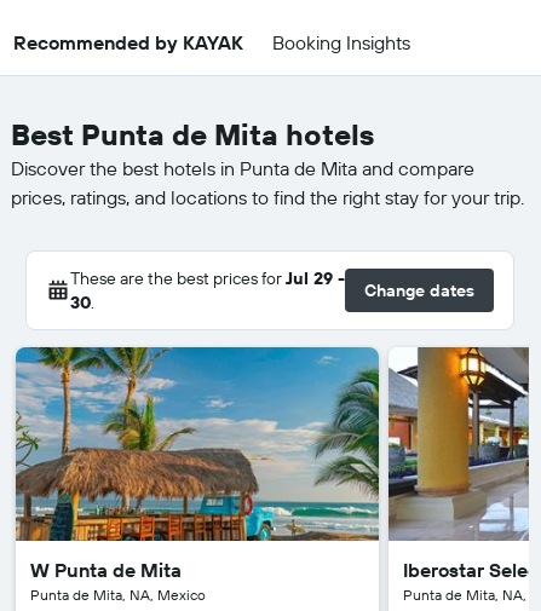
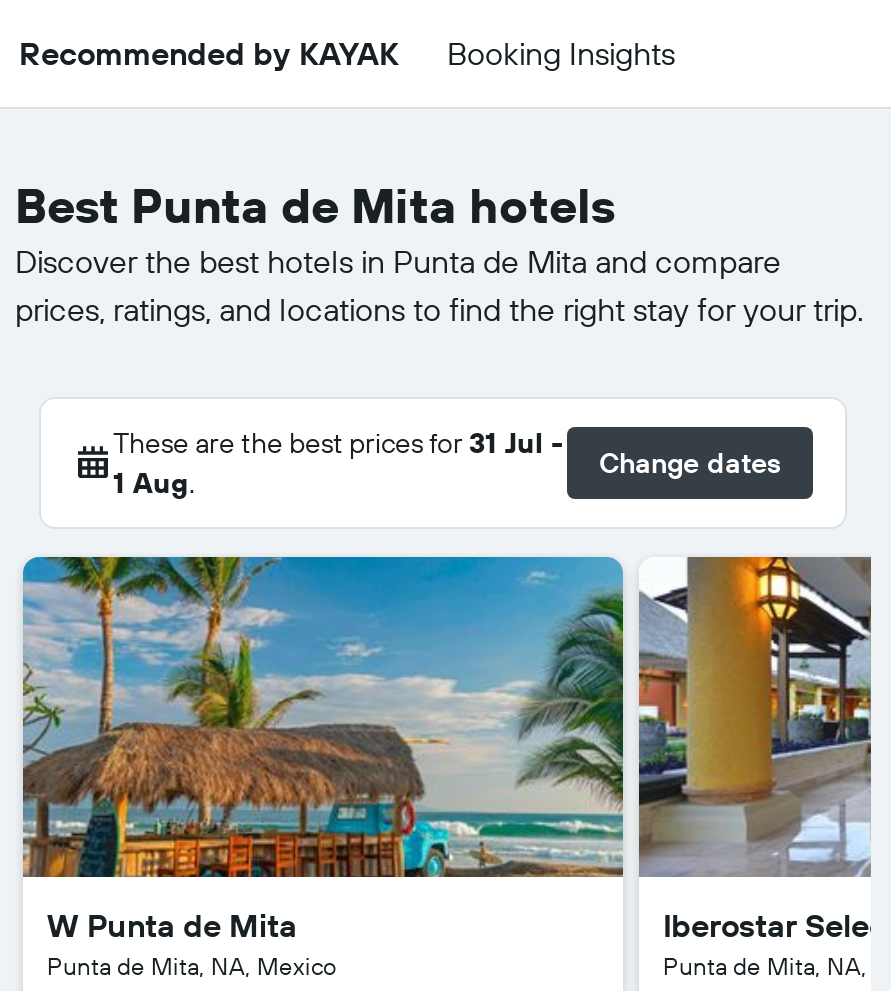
[70,267,345,313] These are the best prices for Jul 29 - | 30. -> [113,425,563,501] These are the best prices for 31 Jul - | 1 Aug.

